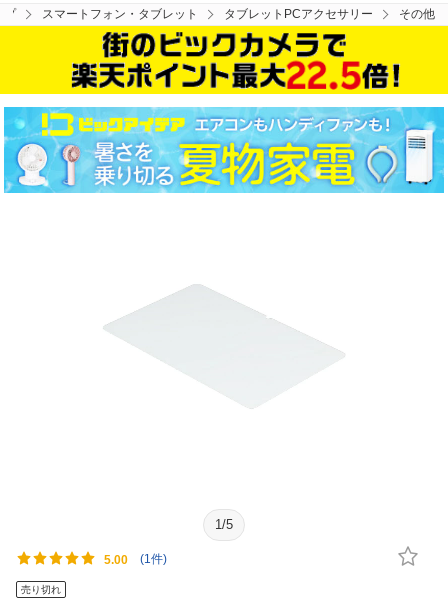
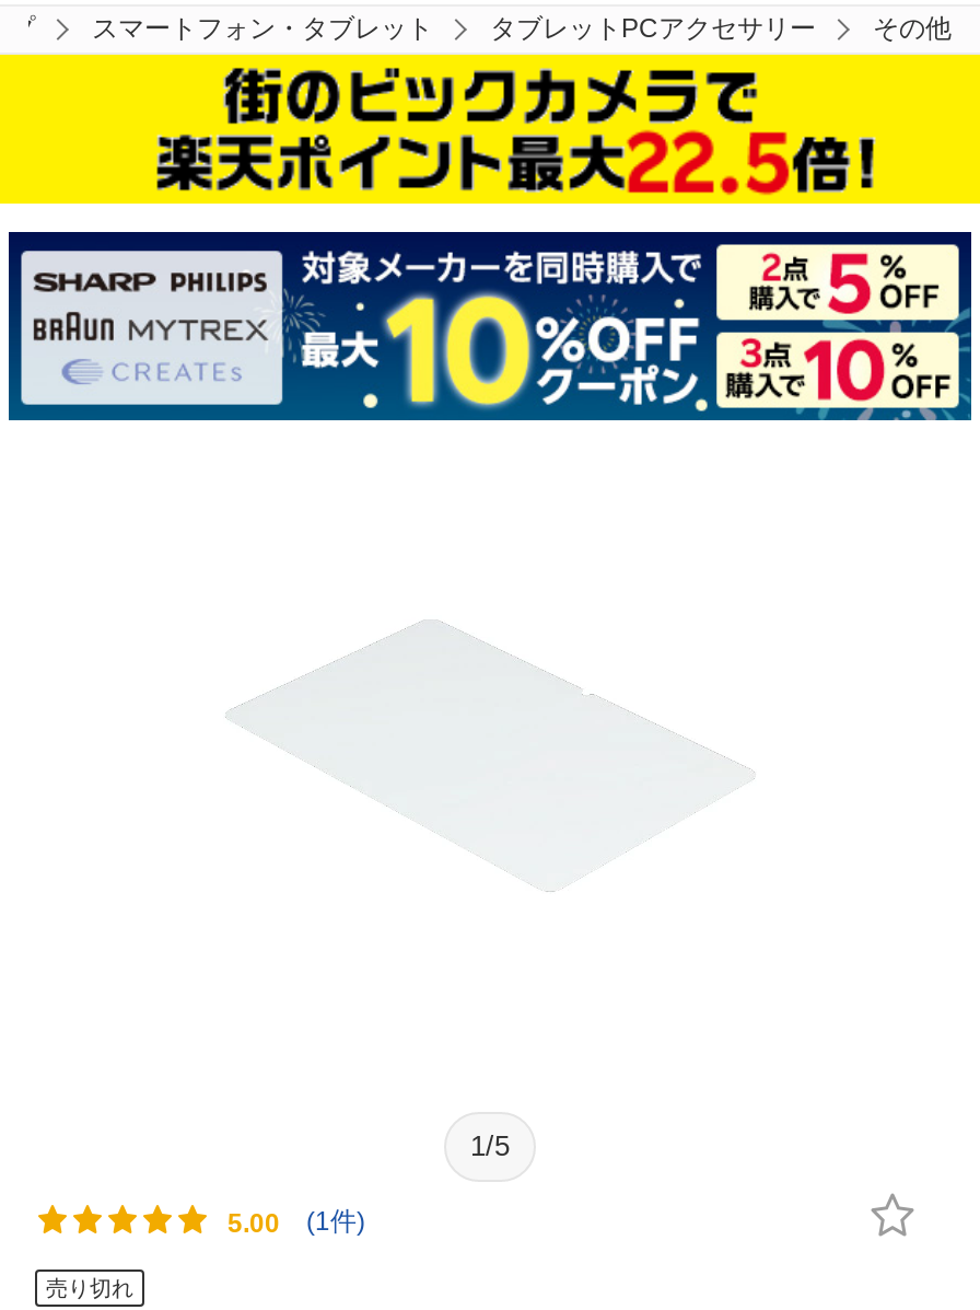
[3,106,445,194] [image] -> [7,230,973,422] [image]

